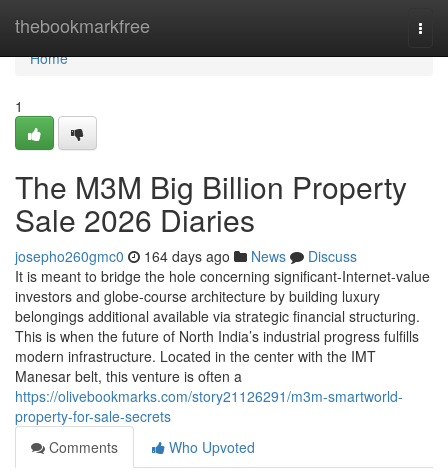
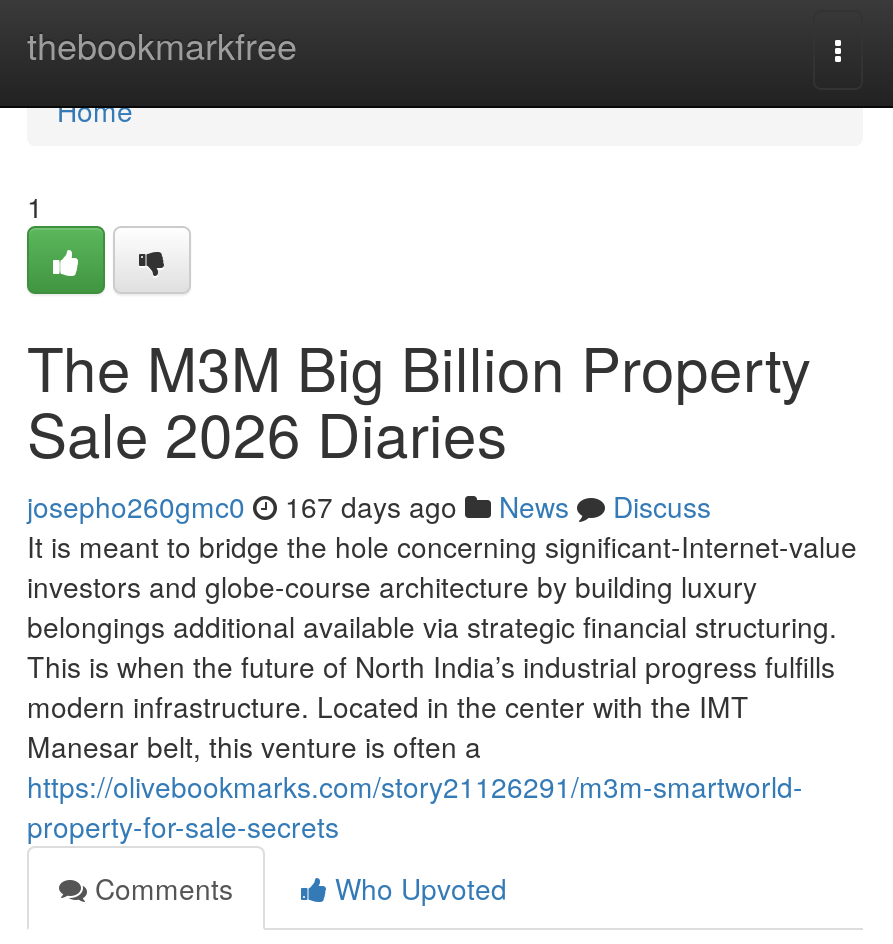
[15,246,357,266] josepho260gmc0 164 days ago News Discuss -> [27,486,711,526] josepho260gmc0 167 days ago News Discuss

